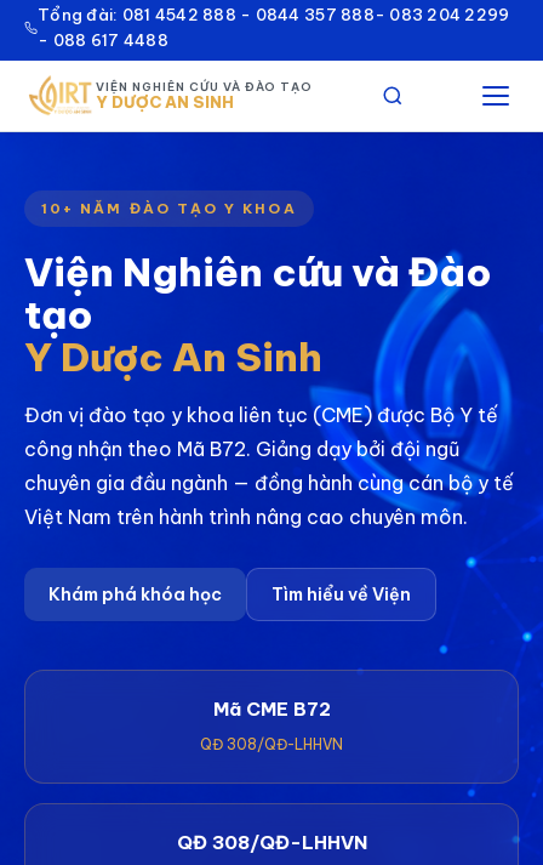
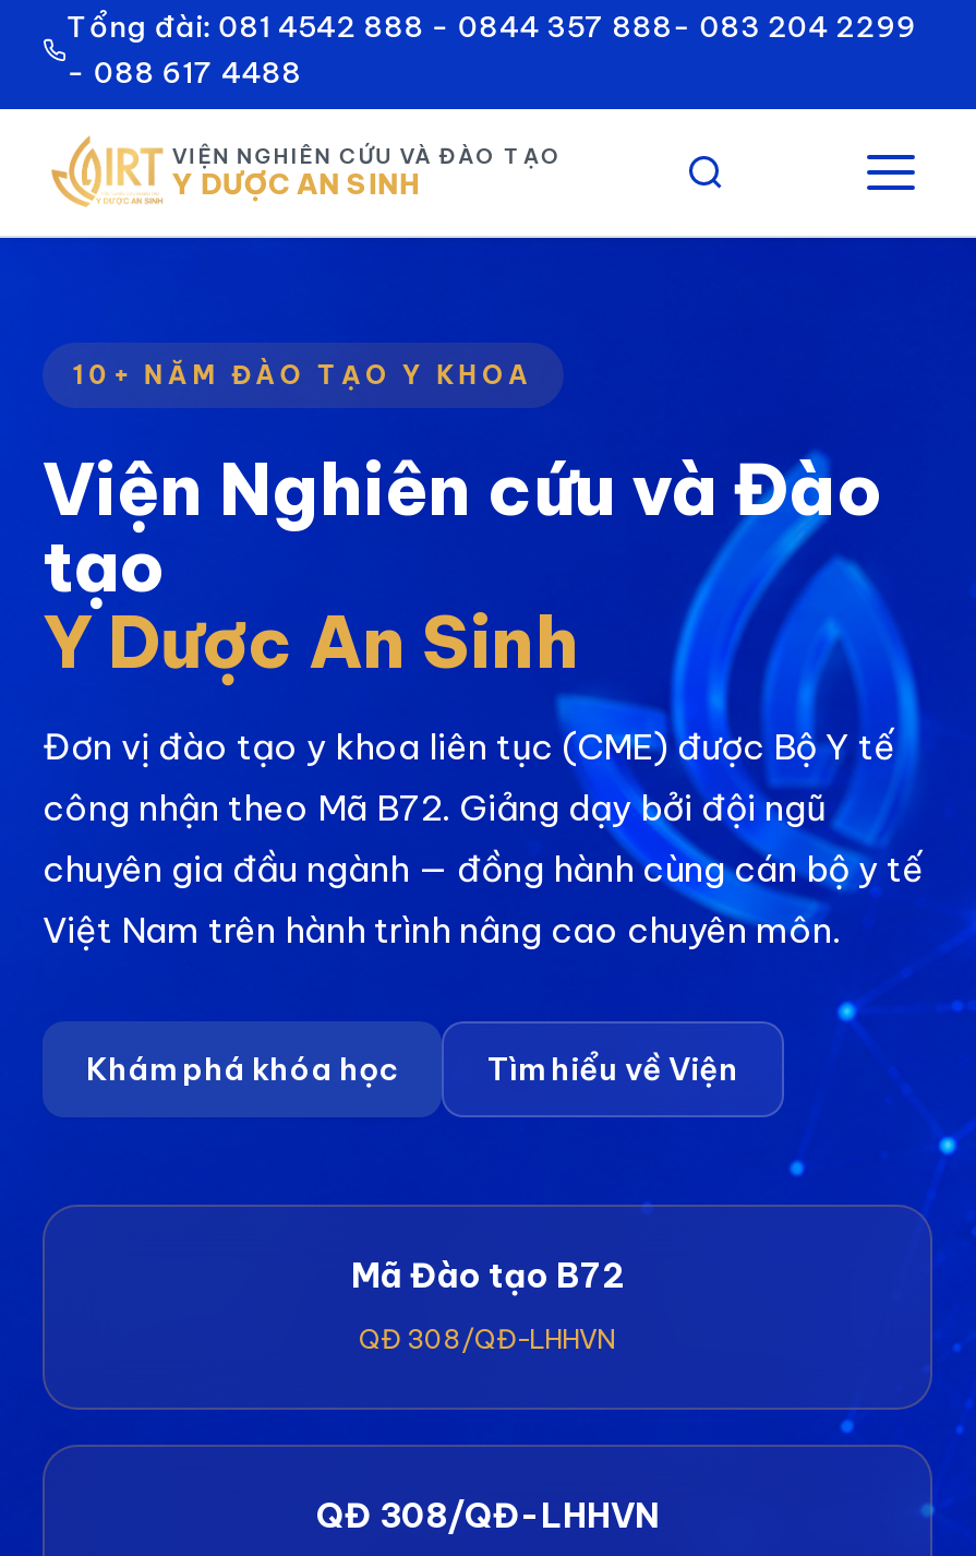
[213,698,330,721] Mã CME B72 -> [351,1255,624,1296] Mã Đào tạo B72

